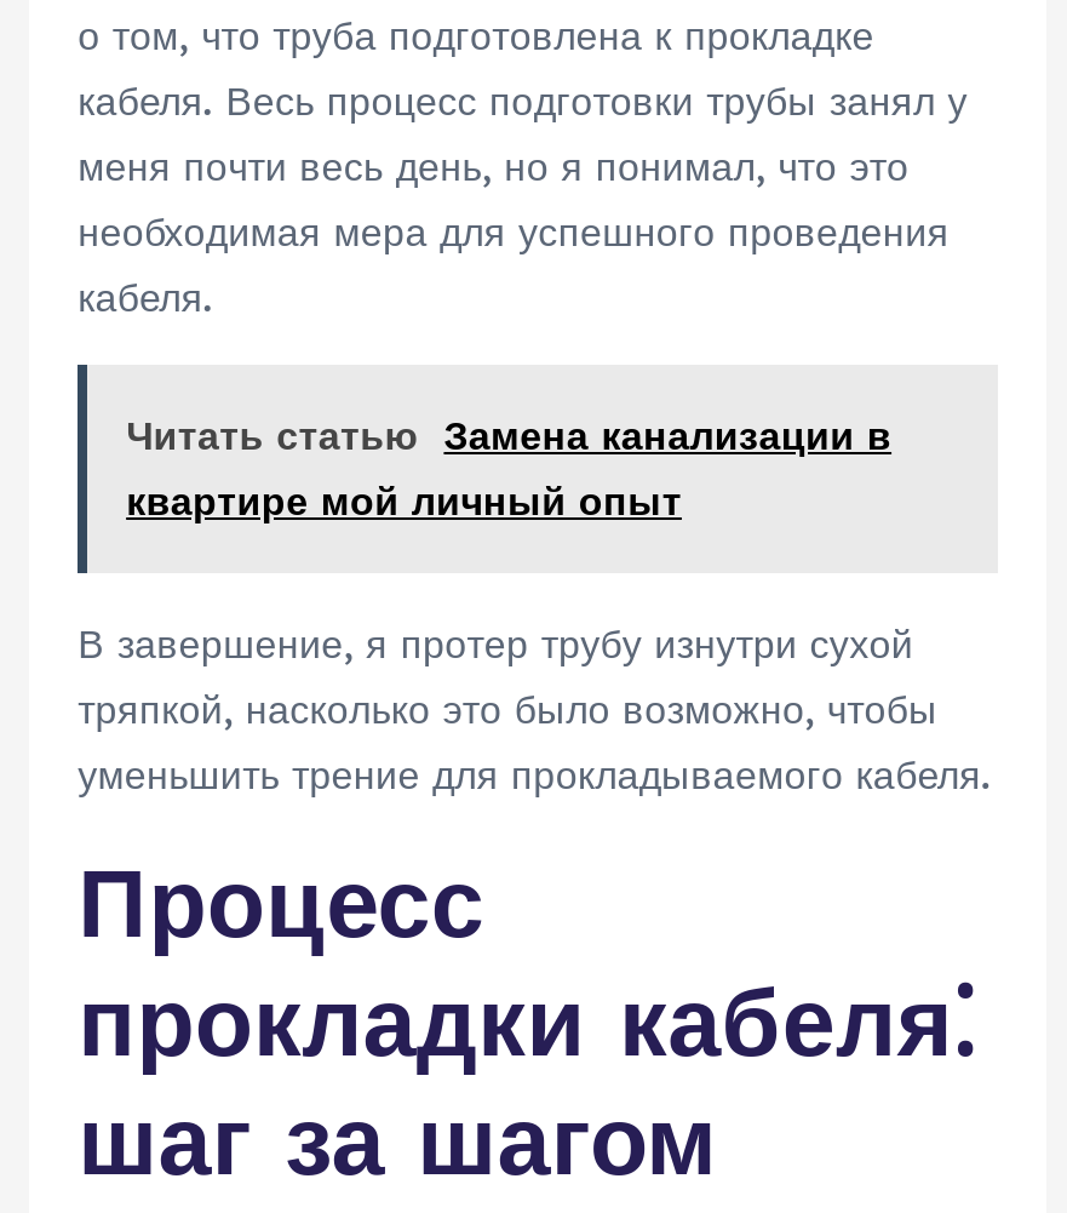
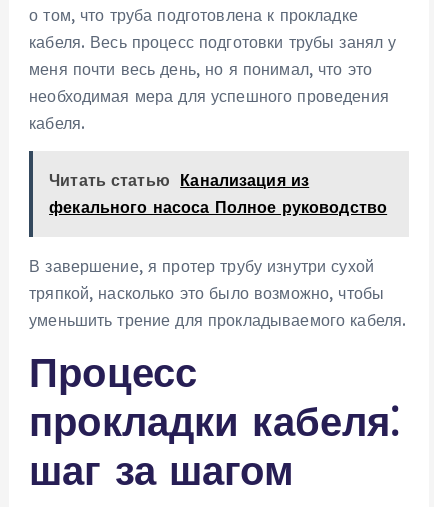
[126,411,891,525] Читать статью Замена канализации в | квартире мой личный опыт -> [49,170,387,217] Читать статью Канализация из | фекального насоса Полное руководство

